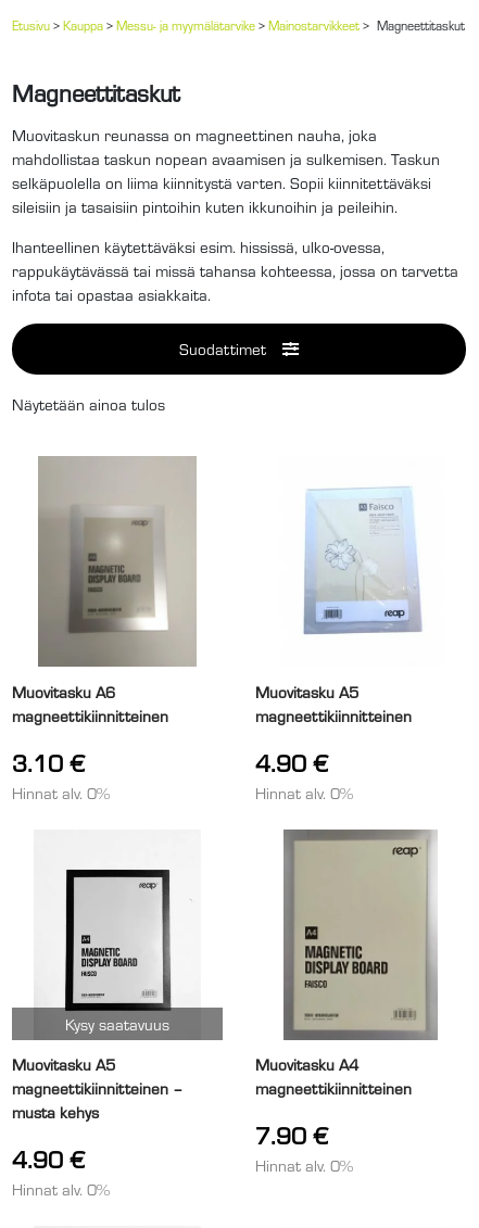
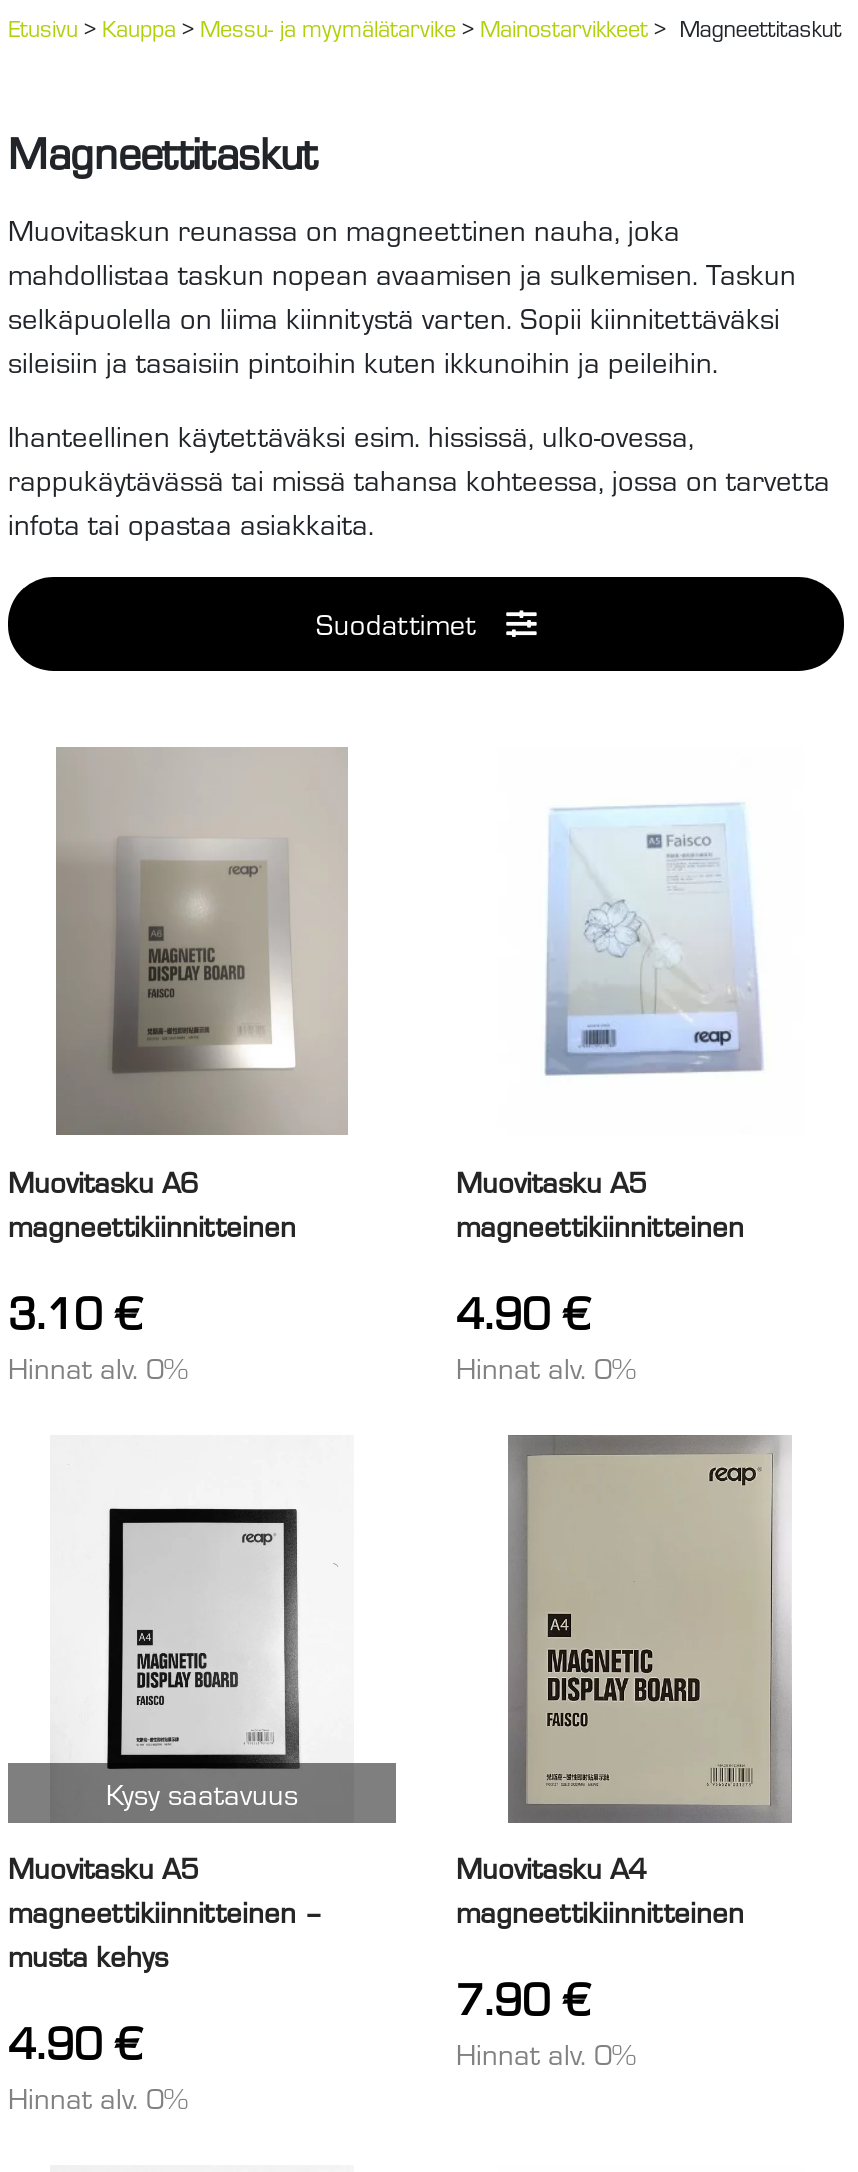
[12,391,165,414] Näytetään ainoa tulos -> none

